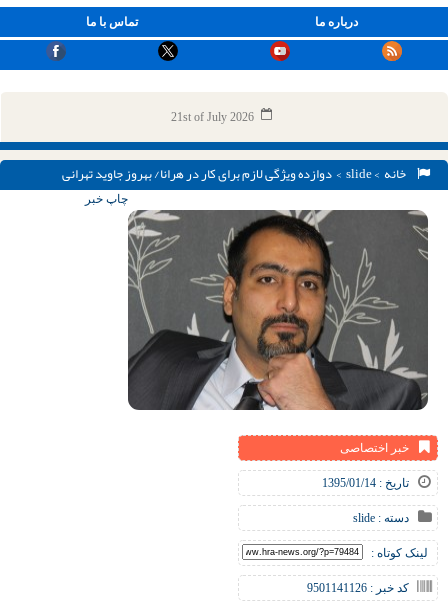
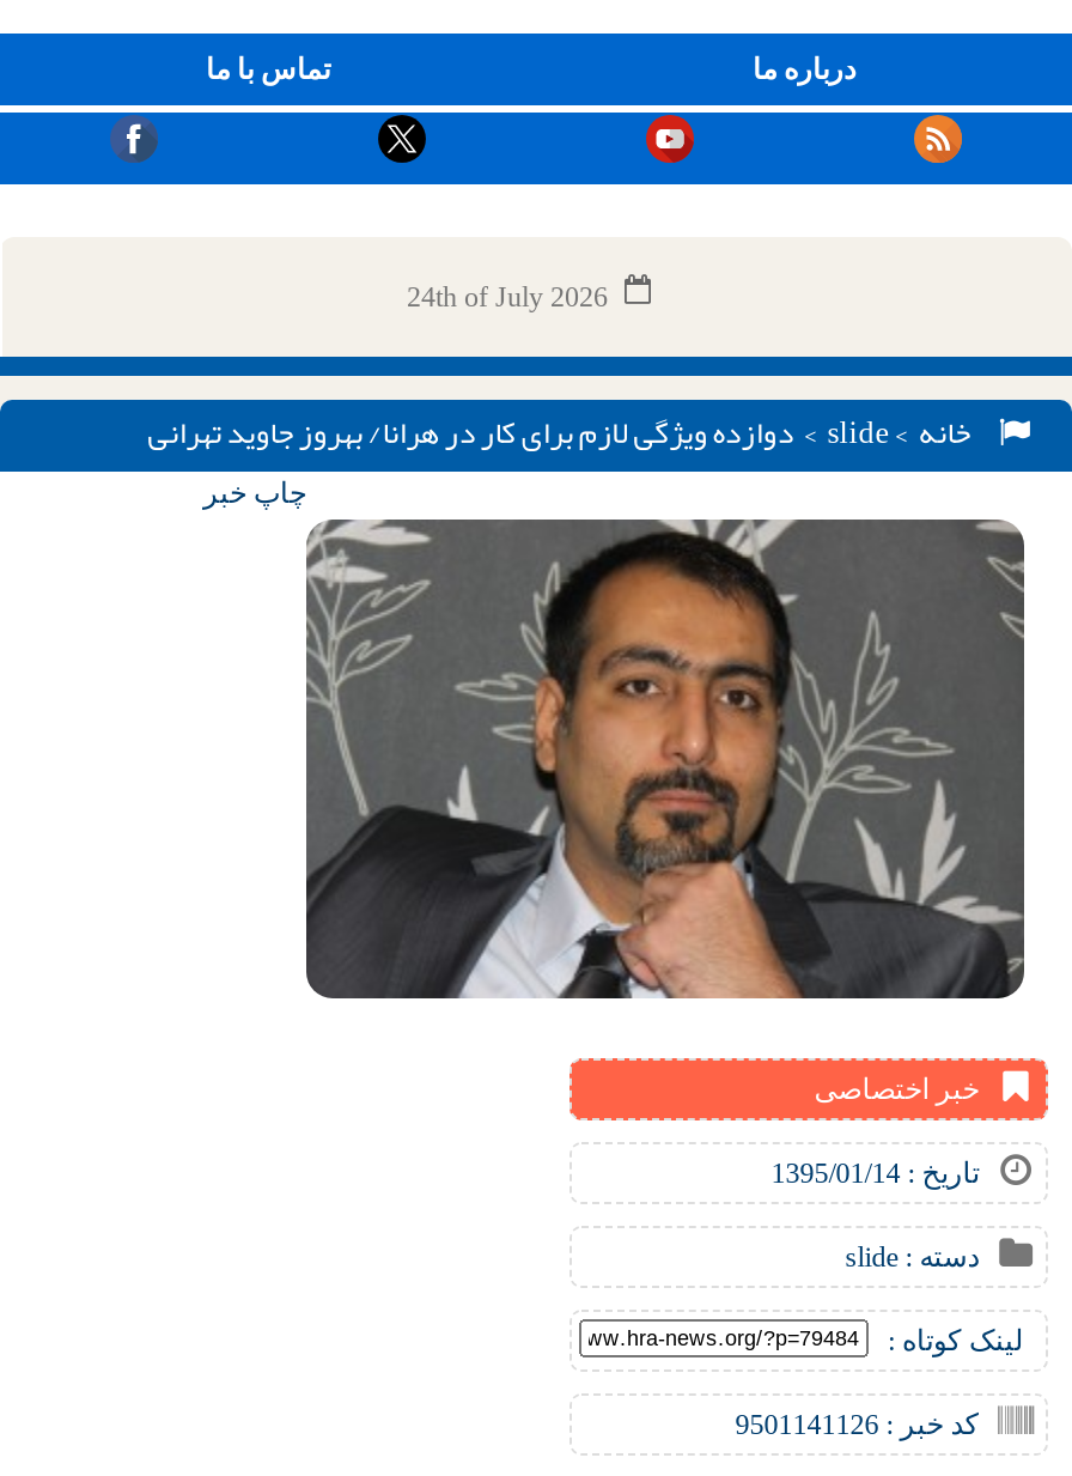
[170,110,253,124] 21st of July 2026 -> [407,280,608,314] 24th of July 2026

